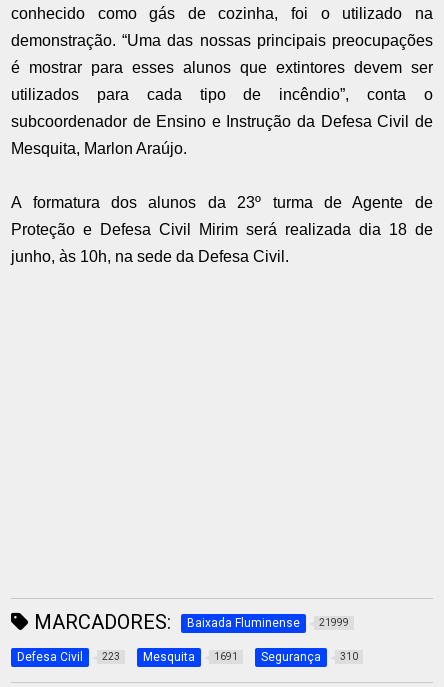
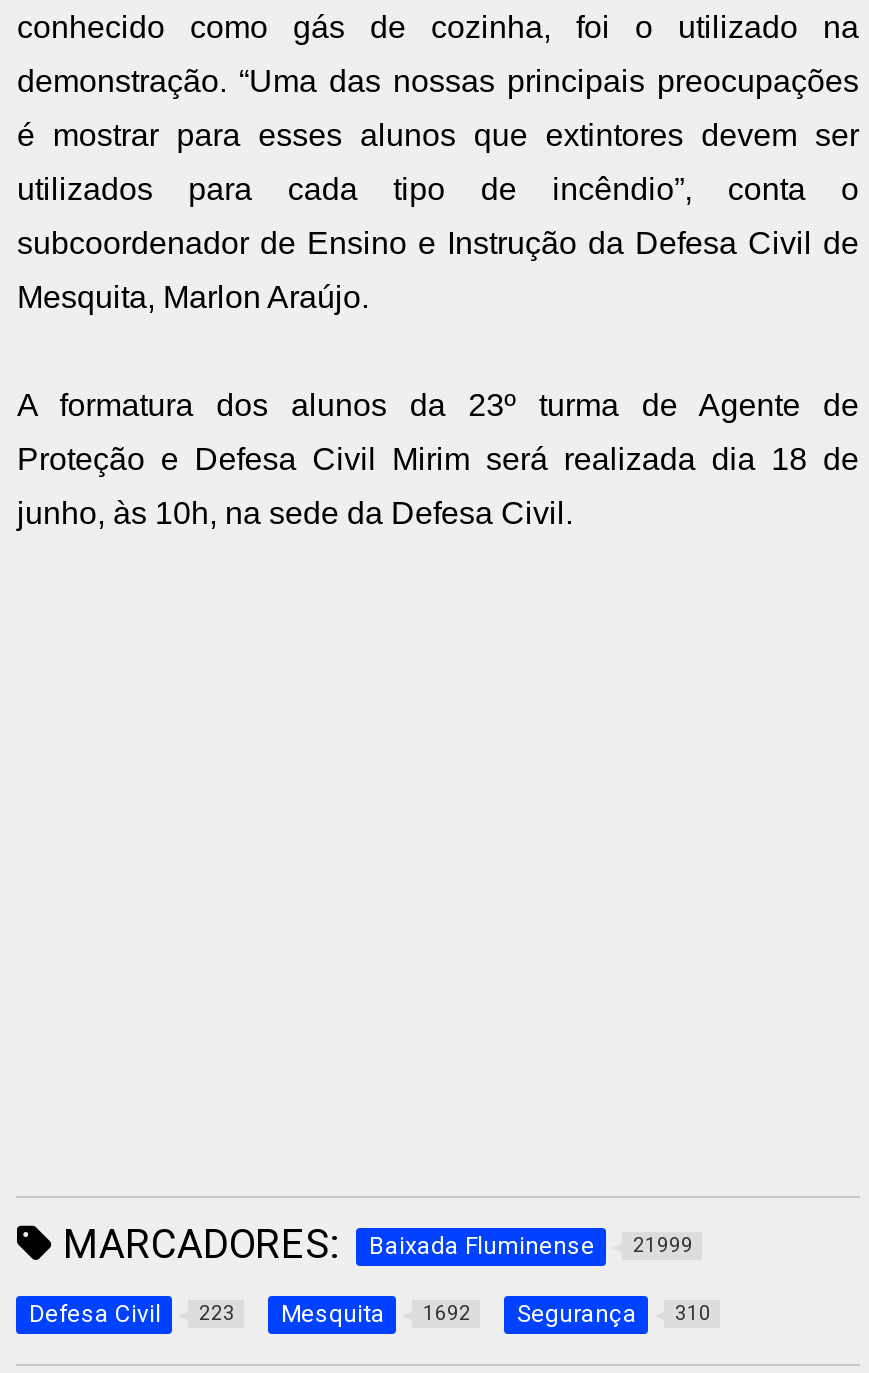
[143,650,238,664] Mesquita 1691 -> [281,1300,471,1328] Mesquita 1692

